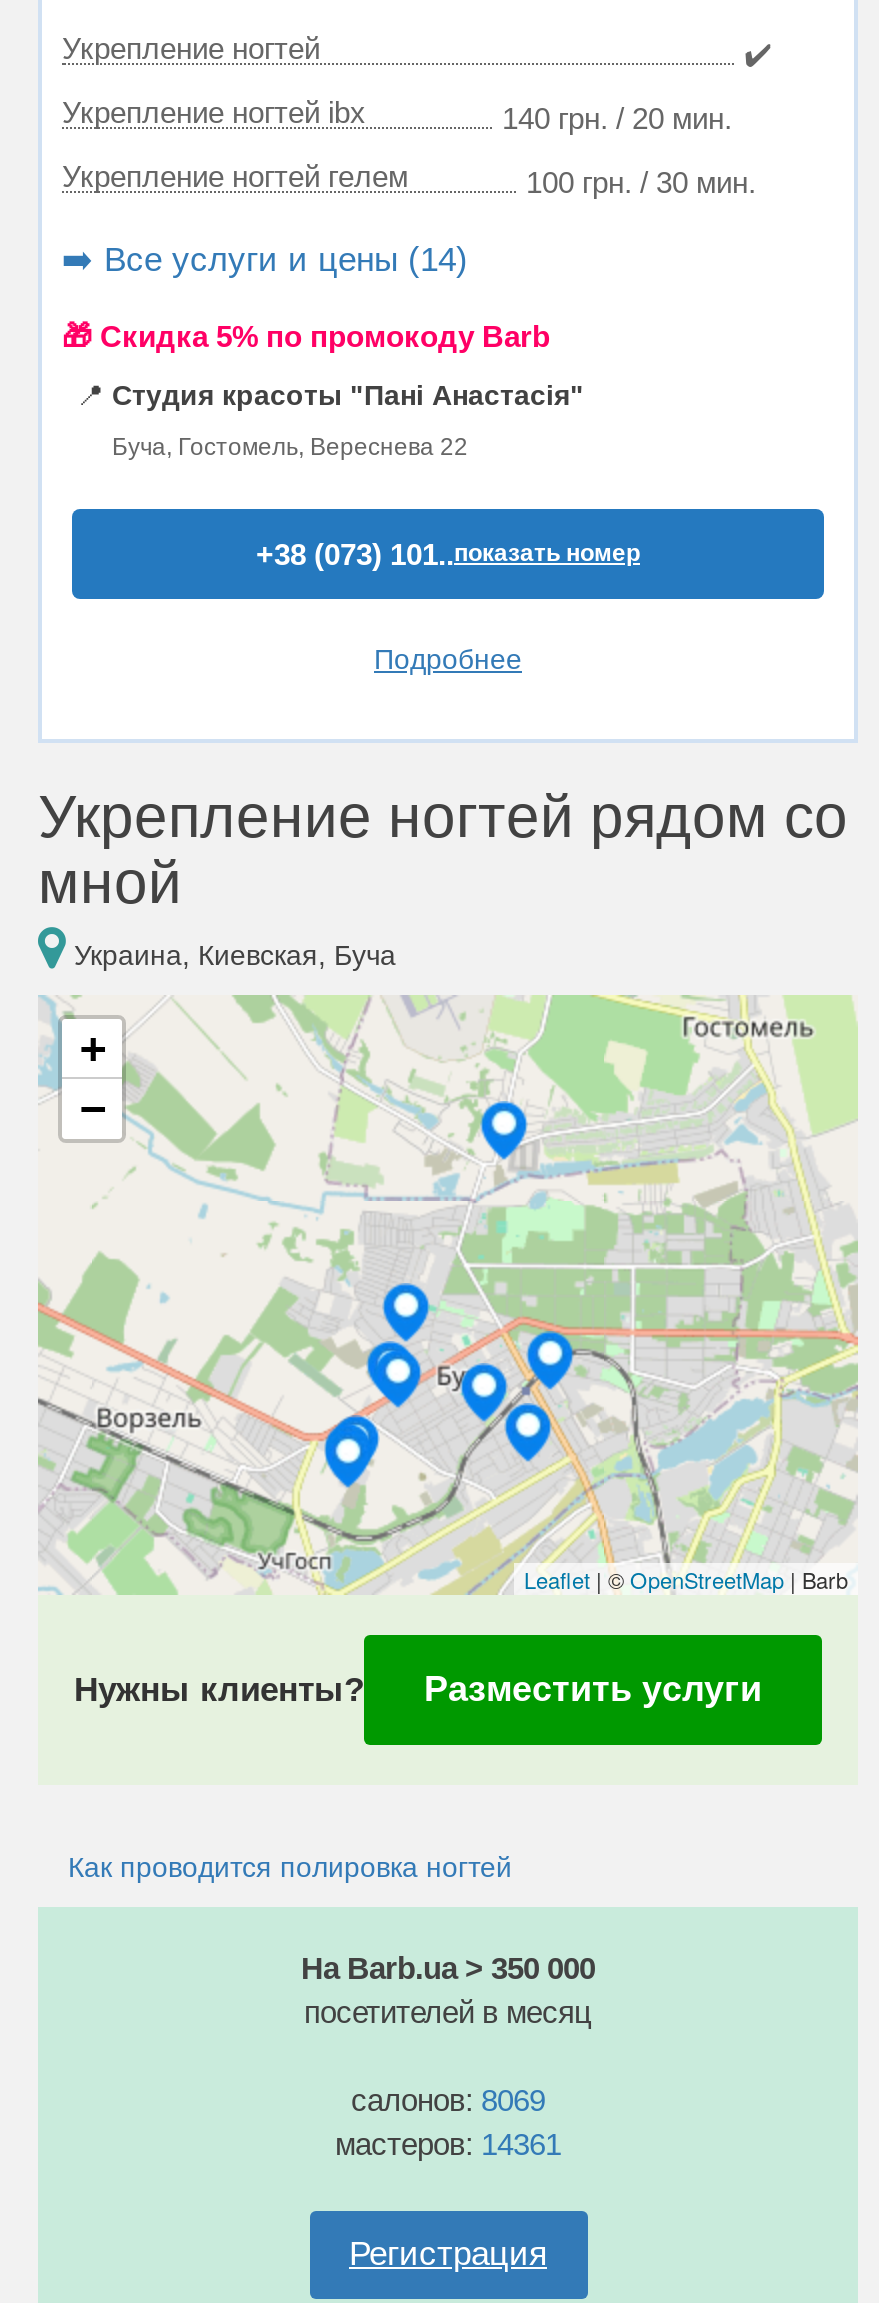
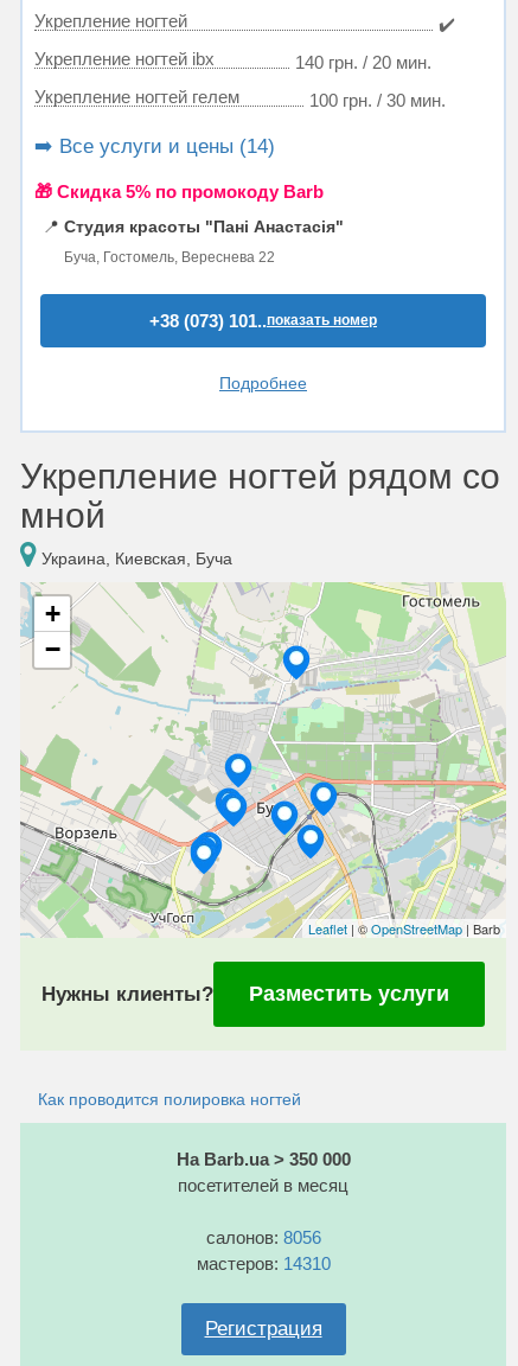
[351,2083,545,2117] салонов: 8069 -> [206,1227,321,1247] салонов: 8056
[335,2127,561,2161] мастеров: 14361 -> [196,1253,330,1274] мастеров: 14310

